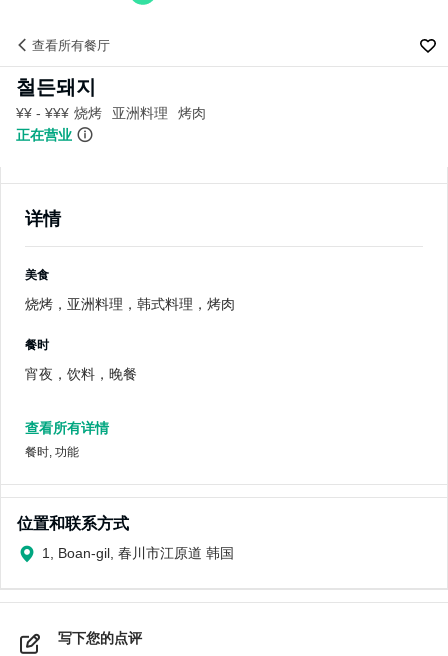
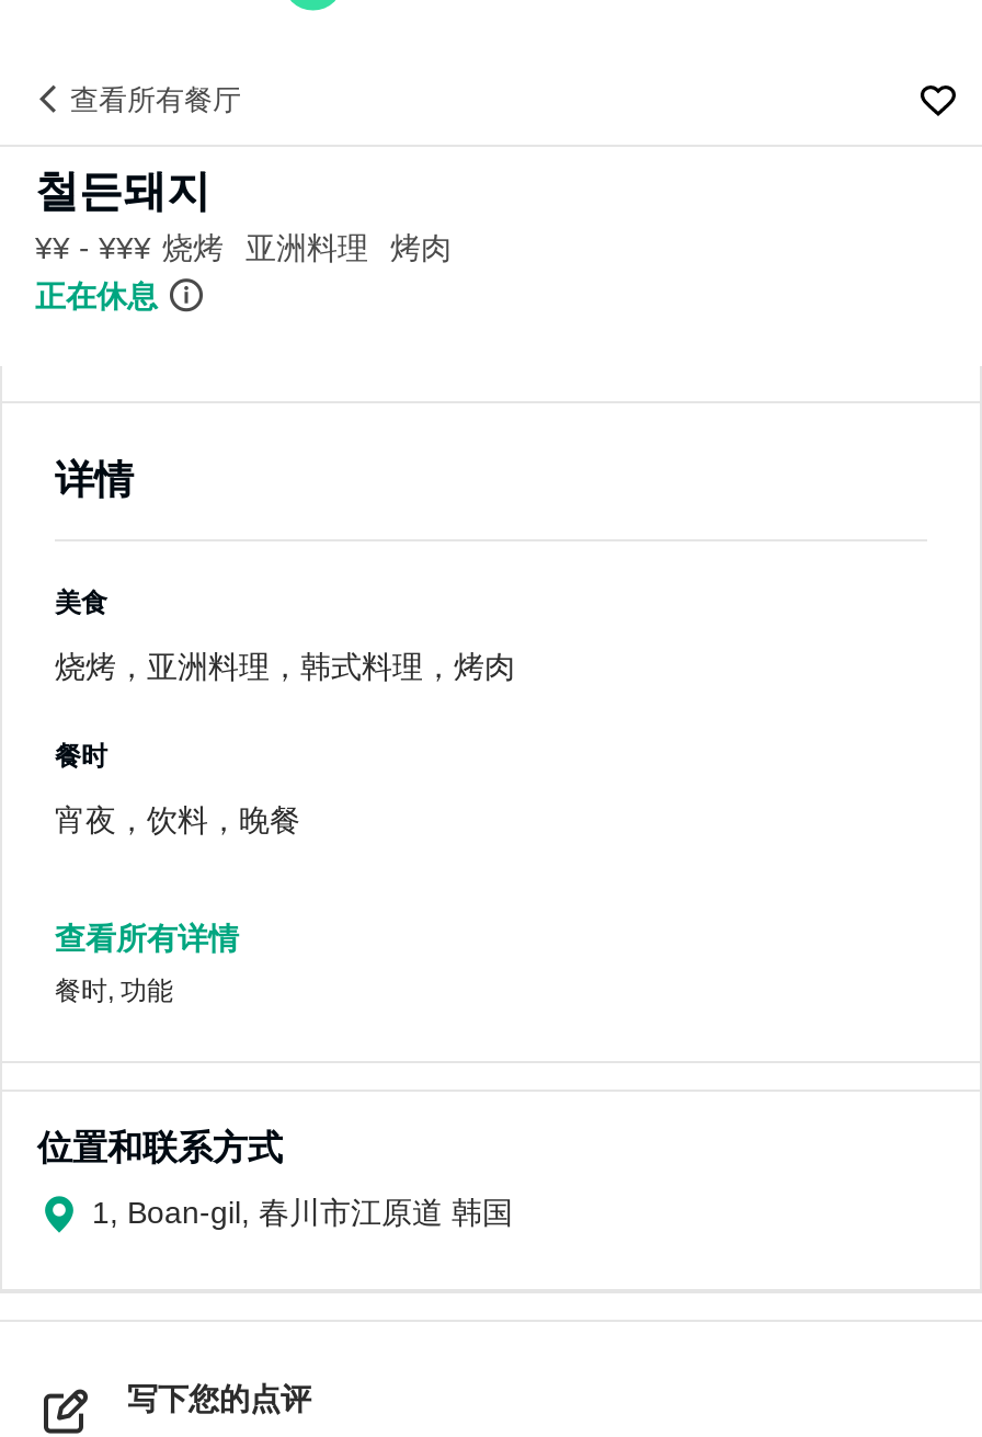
[16,127,72,143] 正在营业 -> [35,278,158,313] 正在休息

